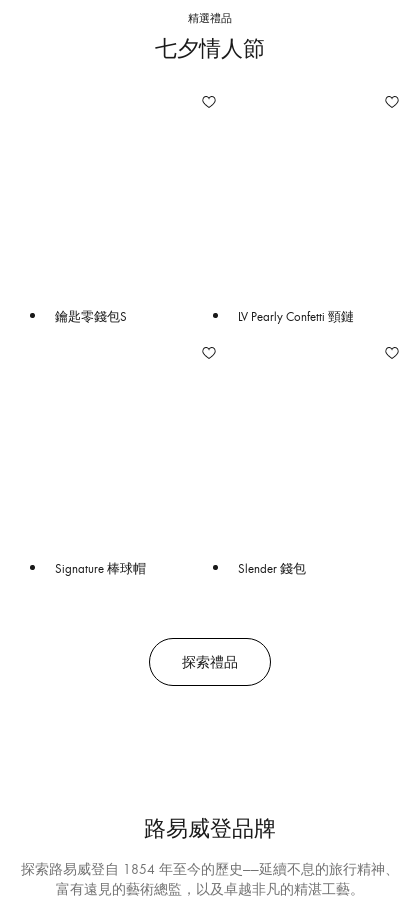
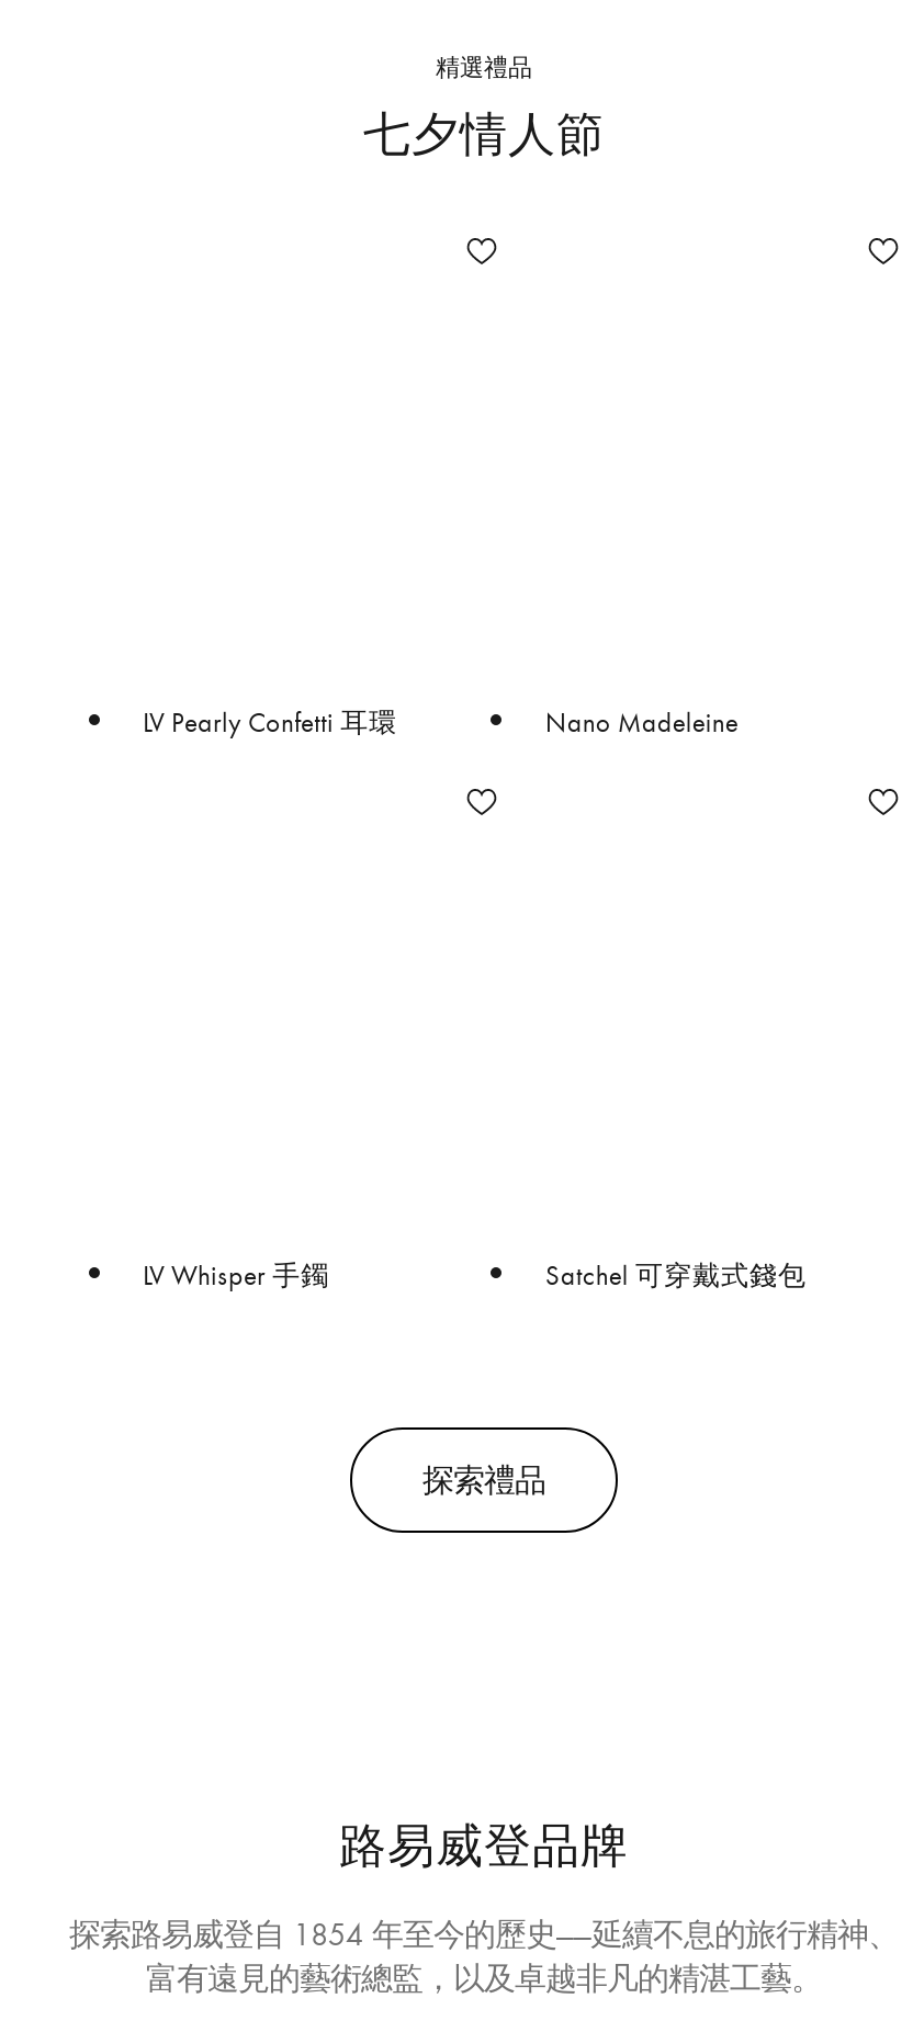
[55,308,354,324] 鑰匙零錢包S | LV Pearly Confetti 頸鏈 -> [143,704,739,739] LV Pearly Confetti 耳環 | Nano Madeleine
[55,560,306,576] Signature 棒球帽 | Slender 錢包 -> [143,1255,807,1291] LV Whisper 手鐲 | Satchel 可穿戴式錢包

